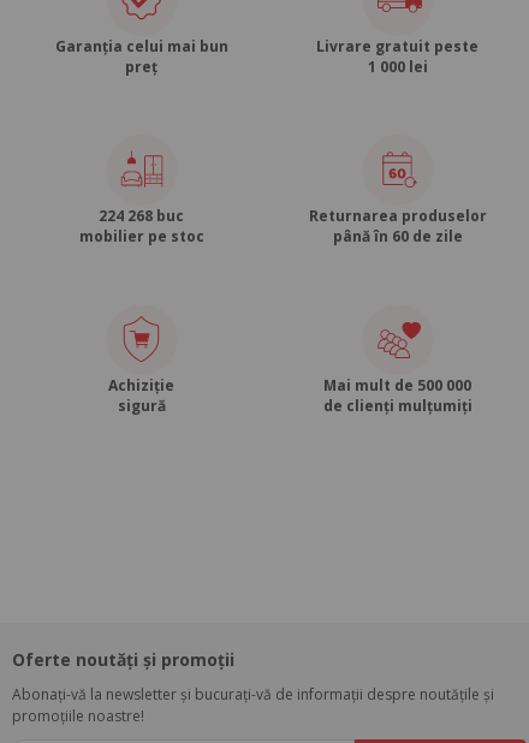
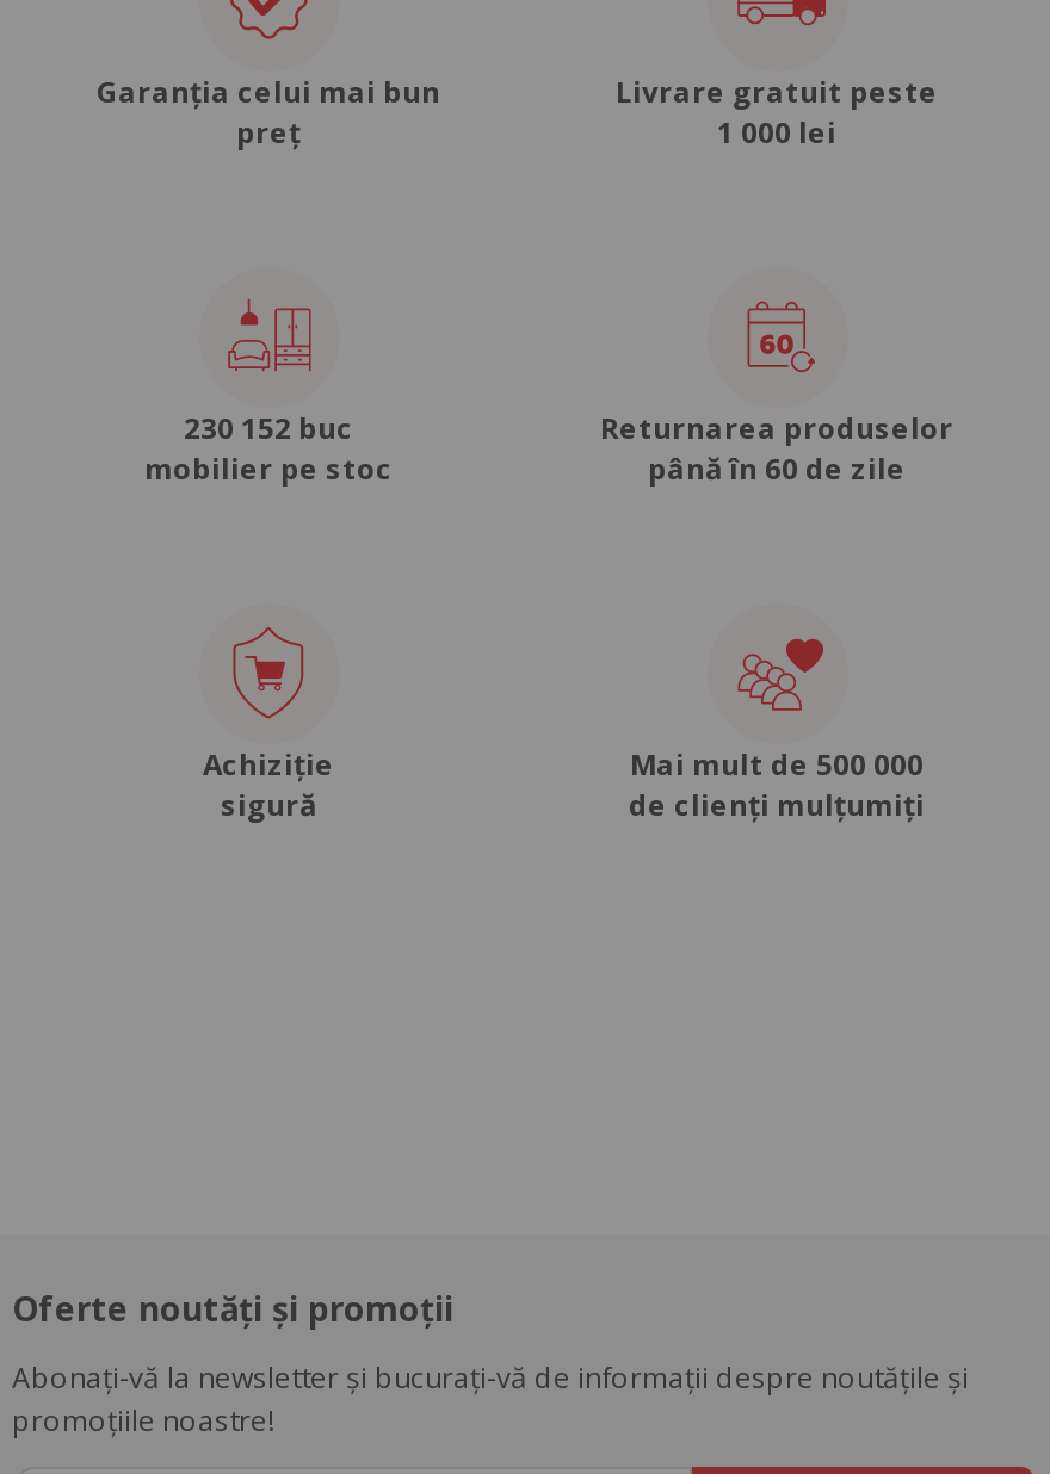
[99,206,184,226] 224 268 buc -> [184,408,353,448] 230 152 buc

